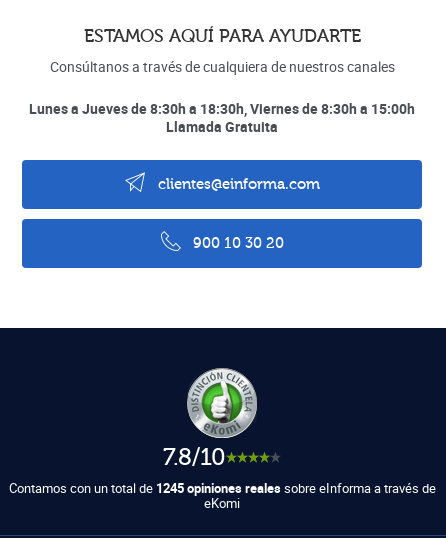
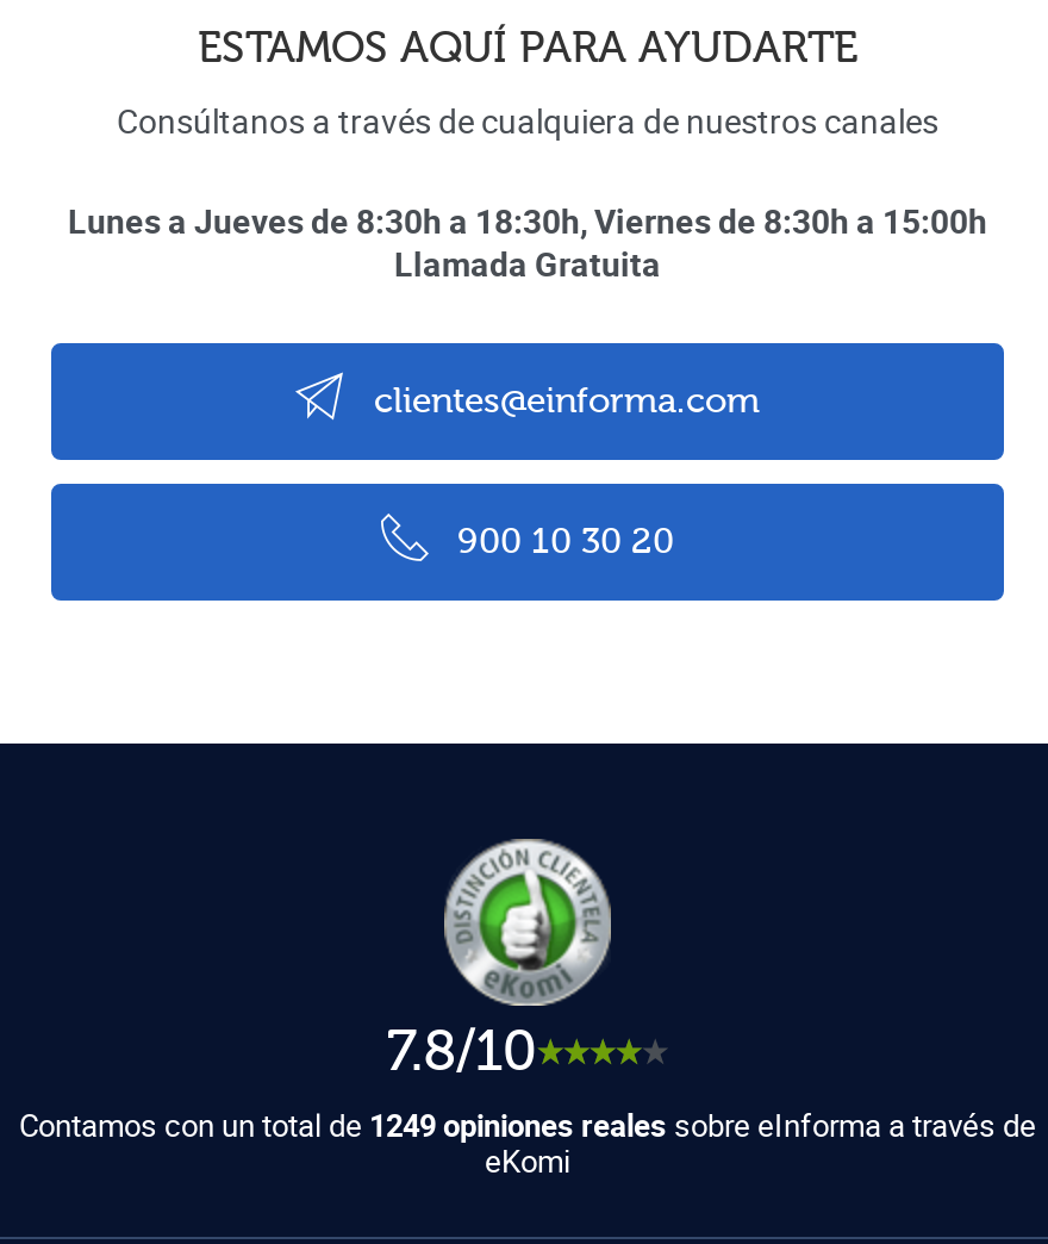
[8,479,435,497] Contamos con un total de 1245 opiniones reales sobre eInforma a través de -> [19,1104,1036,1147] Contamos con un total de 1249 opiniones reales sobre eInforma a través de

